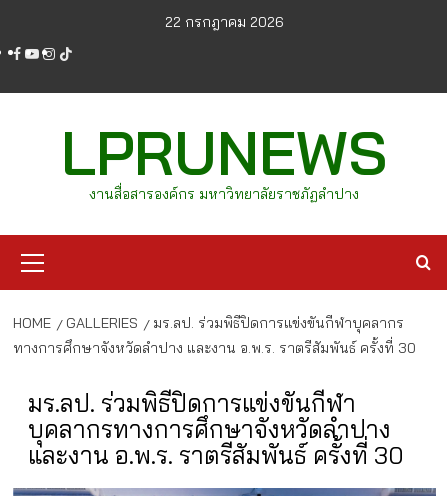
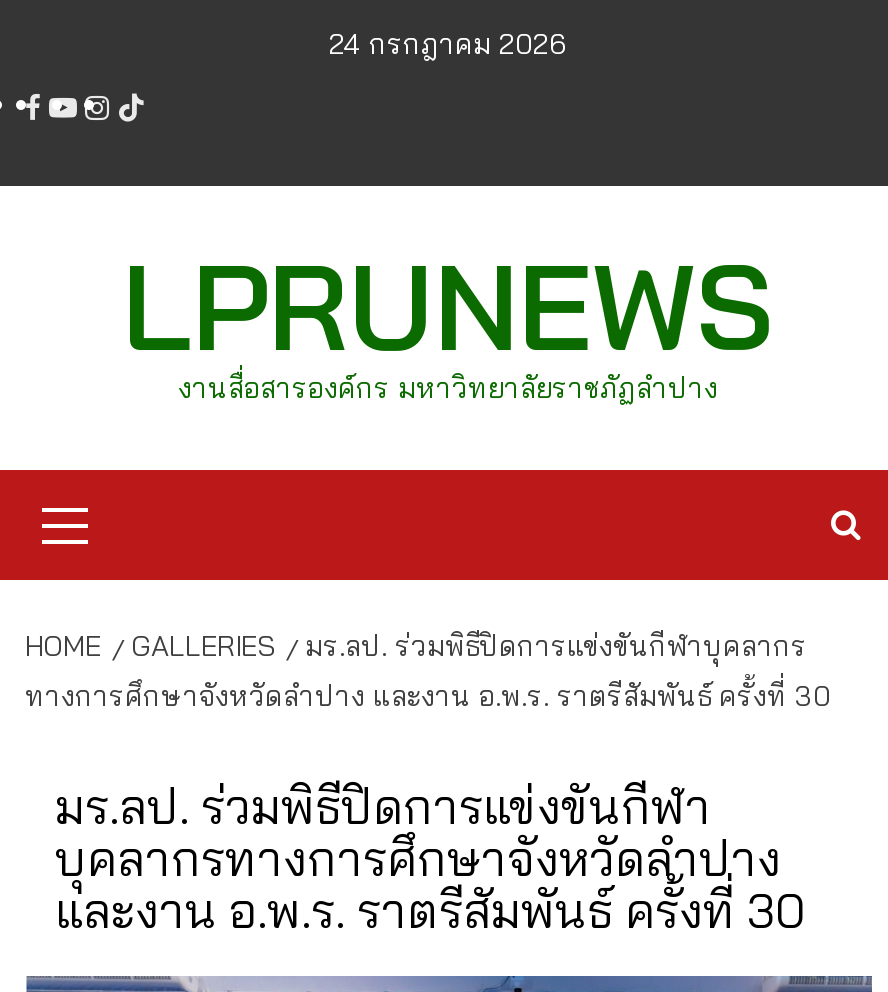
[164,13,283,31] 22 กรกฎาคม 2026 -> [329,26,567,62] 24 กรกฎาคม 2026

